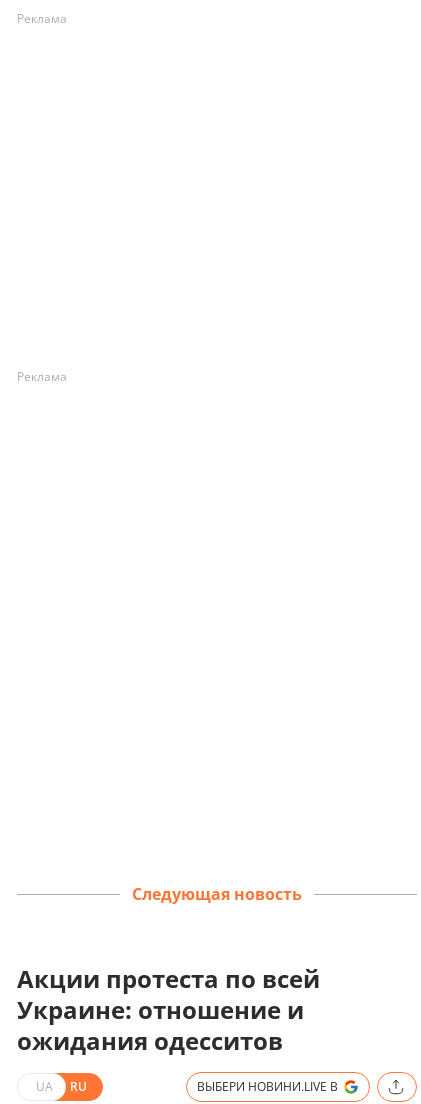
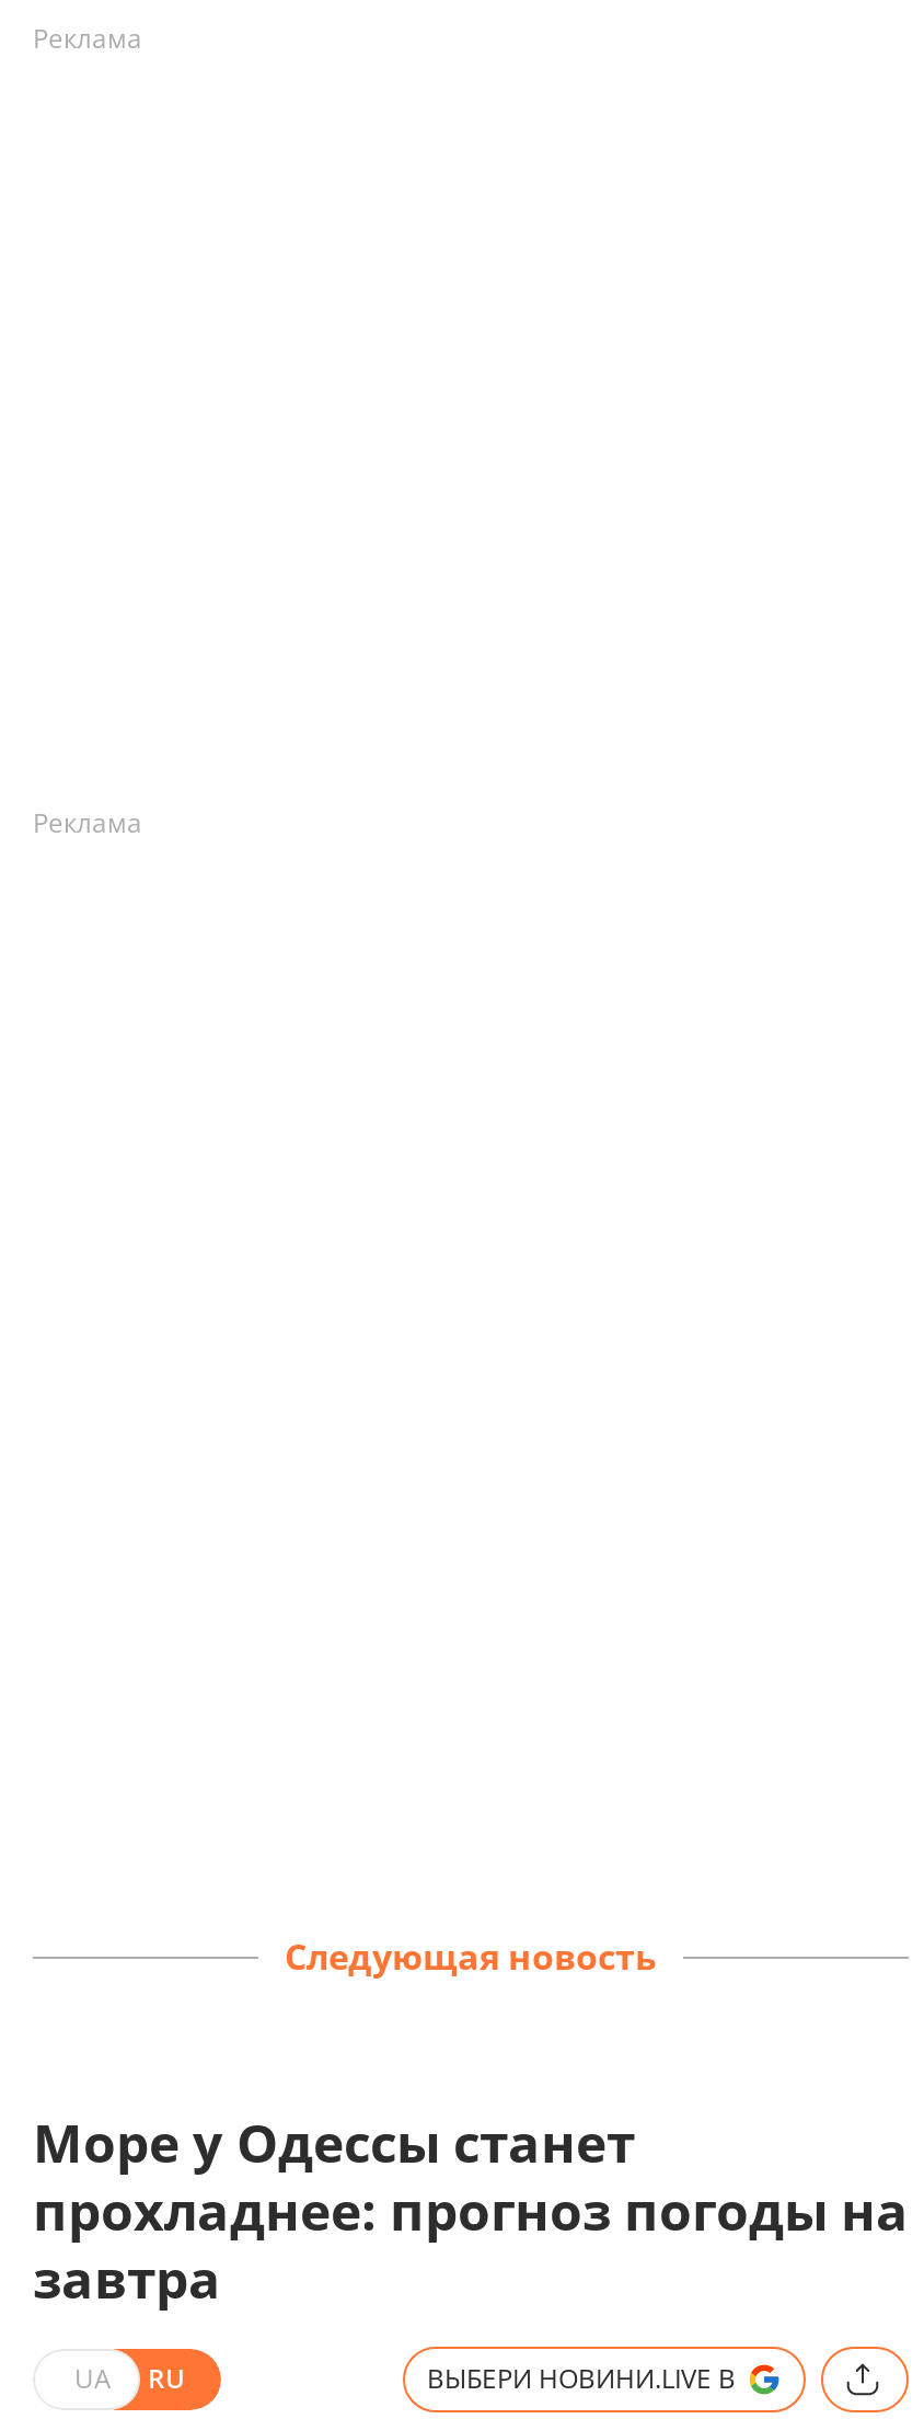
[17,962,320,1057] Акции протеста по всей | Украине: отношение и | ожидания одесситов -> [33,2106,909,2314] Море у Одессы станет | прохладнее: прогноз погоды на | завтра

